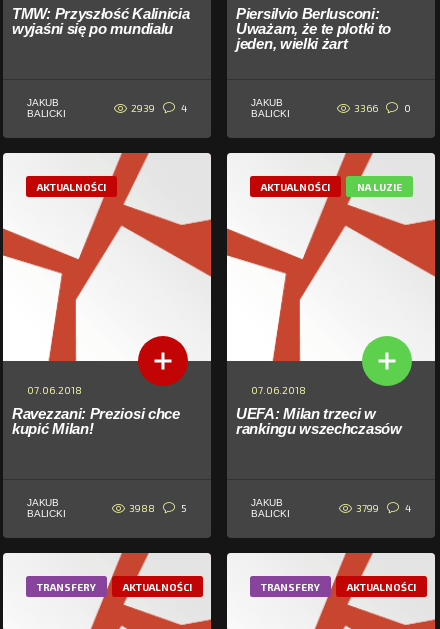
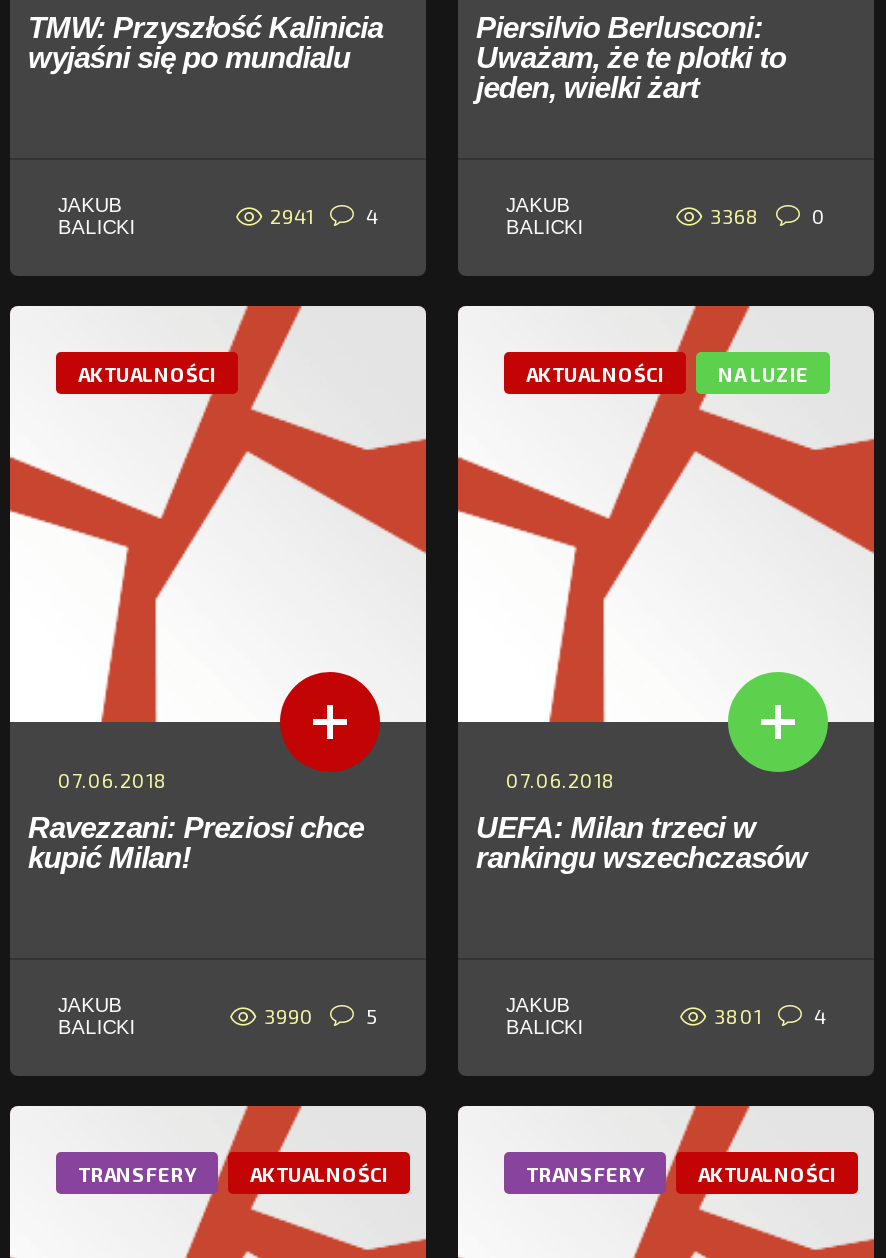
[131,101,187,114] 2939 4 -> [270,203,378,228] 2941 4
[354,101,411,114] 3366 0 -> [710,203,826,228] 3368 0
[129,501,155,513] 3988 -> [264,1003,314,1027] 3990
[356,501,379,513] 3799 -> [714,1003,762,1027] 3801

